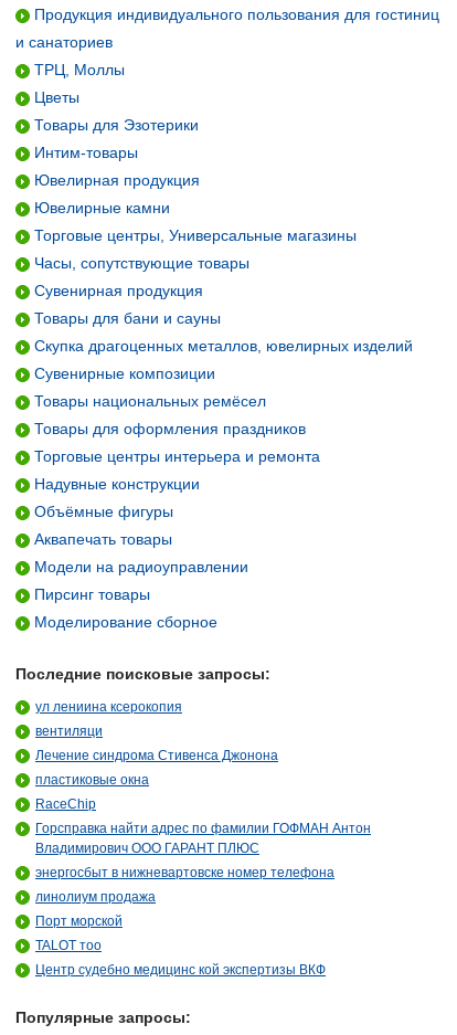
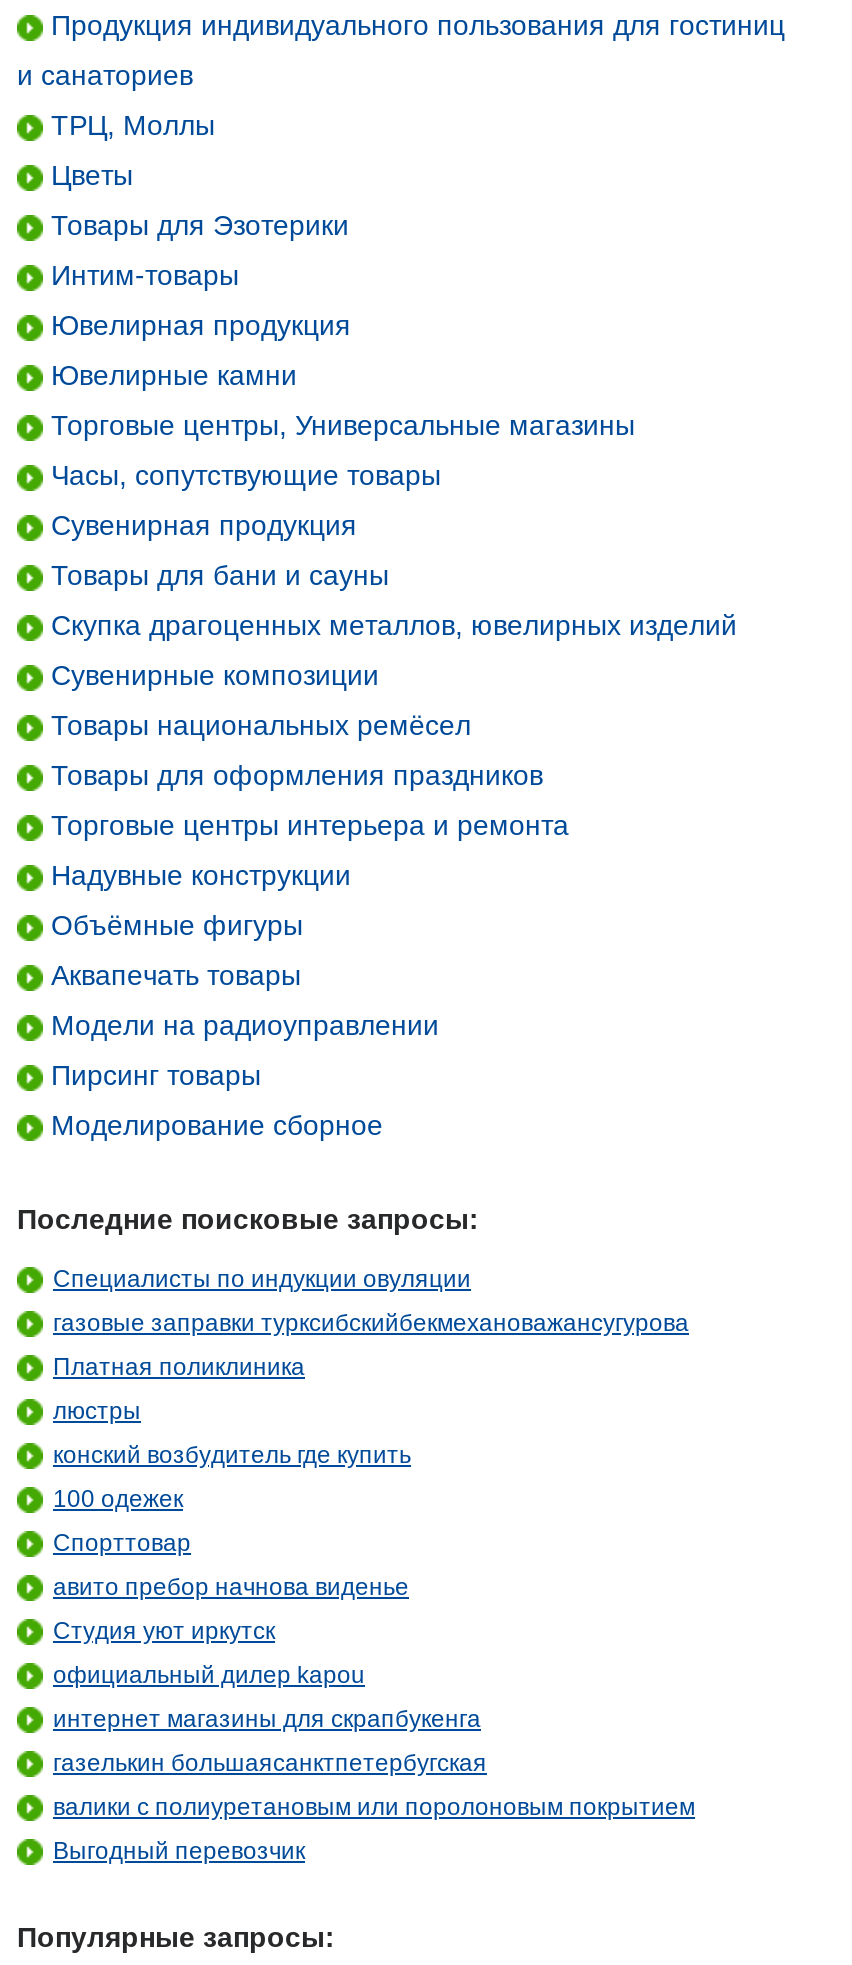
[35,699,371,978] ул лениина ксерокопия | вентиляци | Лечение синдрома Стивенса Джонона | пластиковые окна | RaceChip | Горсправка найти адрес по фамилии ГОФМАН Антон | Владимирович ООО ГАРАНТ ПЛЮС | энергосбыт в нижневартовске номер телефона | линолиум продажа | Порт морской | TALOT тоо | Центр судебно медицинс кой экспертизы ВКФ -> [53,1265,695,1865] Специалисты по индукции овуляции | газовые заправки турксибскийбекмехановажансугурова | Платная поликлиника | люстры | конский возбудитель где купить | 100 одежек | Спорттовар | авито пребор начнова виденье | Студия уют иркутск | официальный дилер kapou | интернет магазины для скрапбукенга | газелькин большаясанктпетербугская | валики с полиуретановым или поролоновым покрытием | Выгодный перевозчик

